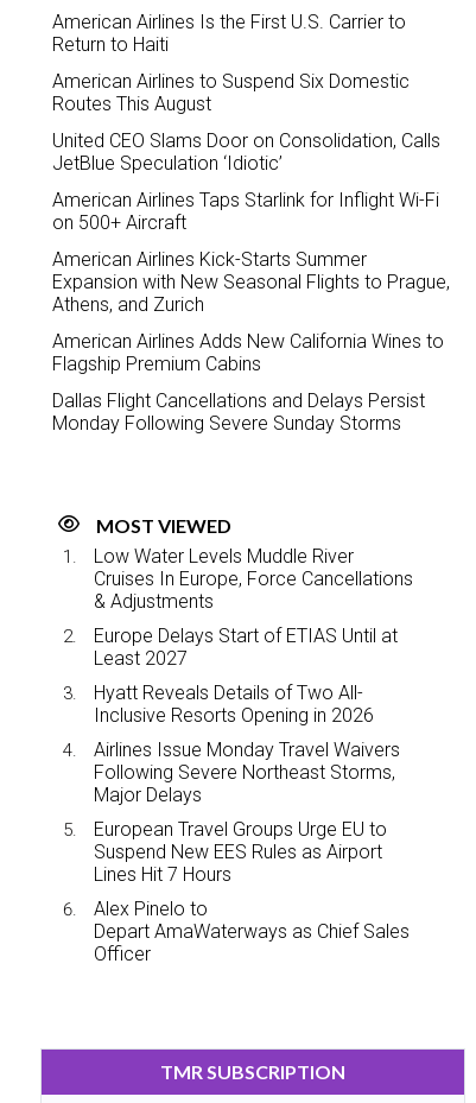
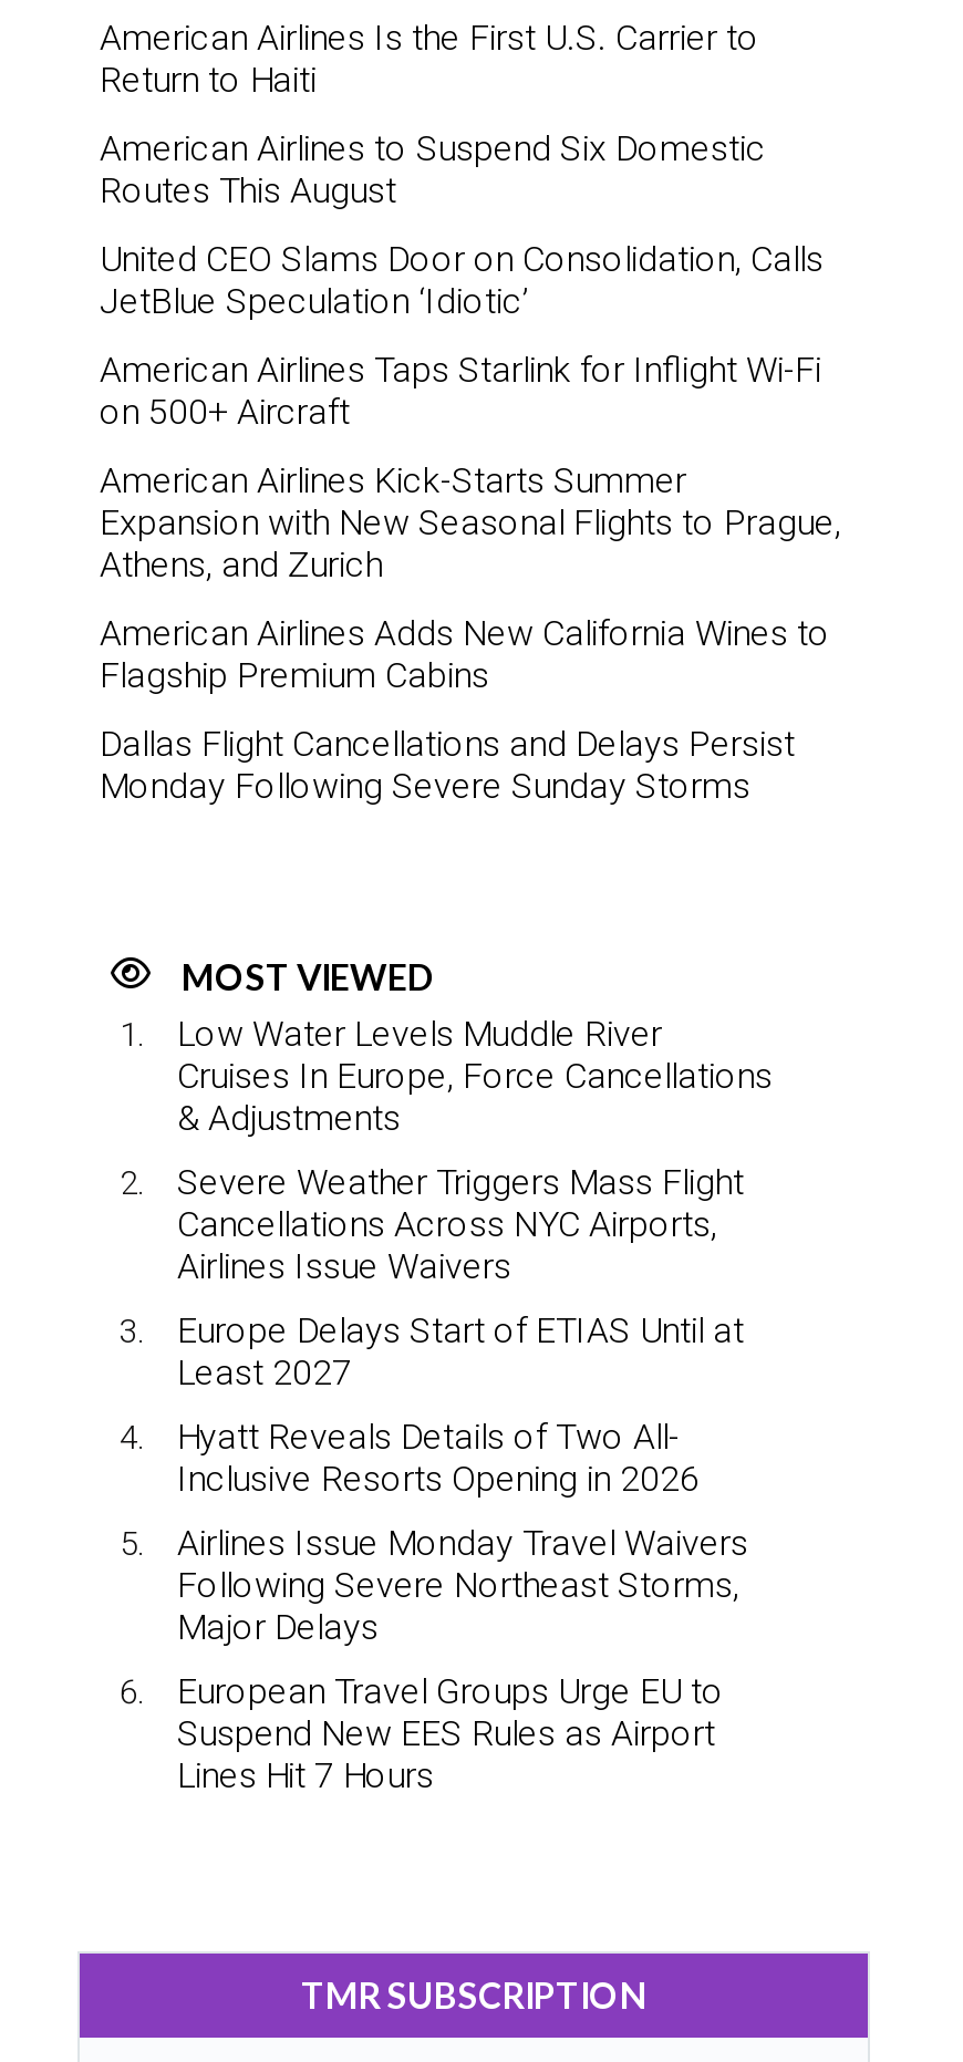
none -> [177,1161,744,1288] Severe Weather Triggers Mass Flight | Cancellations Across NYC Airports, | Airlines Issue Waivers
moved [94,625,400,886] -> [177,1310,748,1797]: Europe Delays Start of ETIAS Until at | Least 2027 | Hyatt Reveals Details of Two All- | ... | Suspend New EES Rules as Airport | Lines Hit 7 Hours
[94,898,410,966] Alex Pinelo to | Depart AmaWaterways as Chief Sales | Officer -> none

